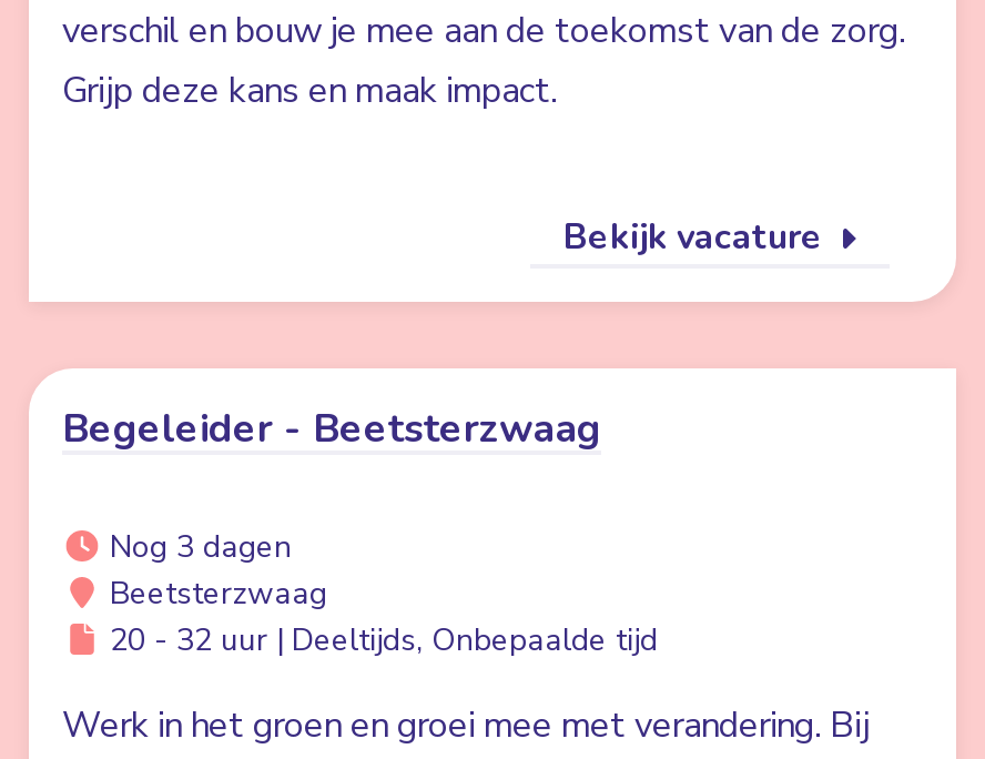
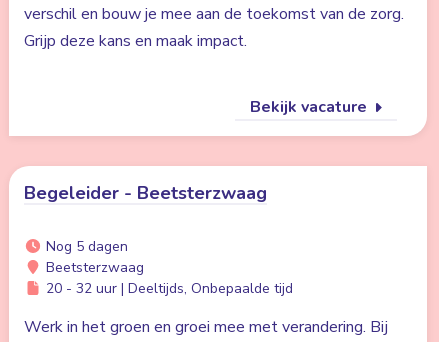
[101,526,292,568] Nog 3 dagen -> [41,237,127,256] Nog 5 dagen

